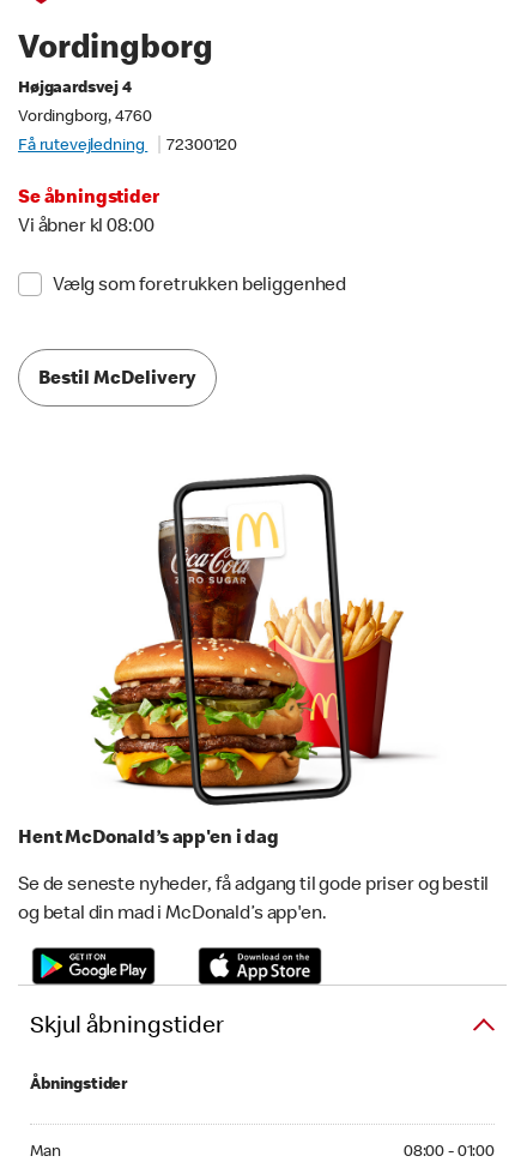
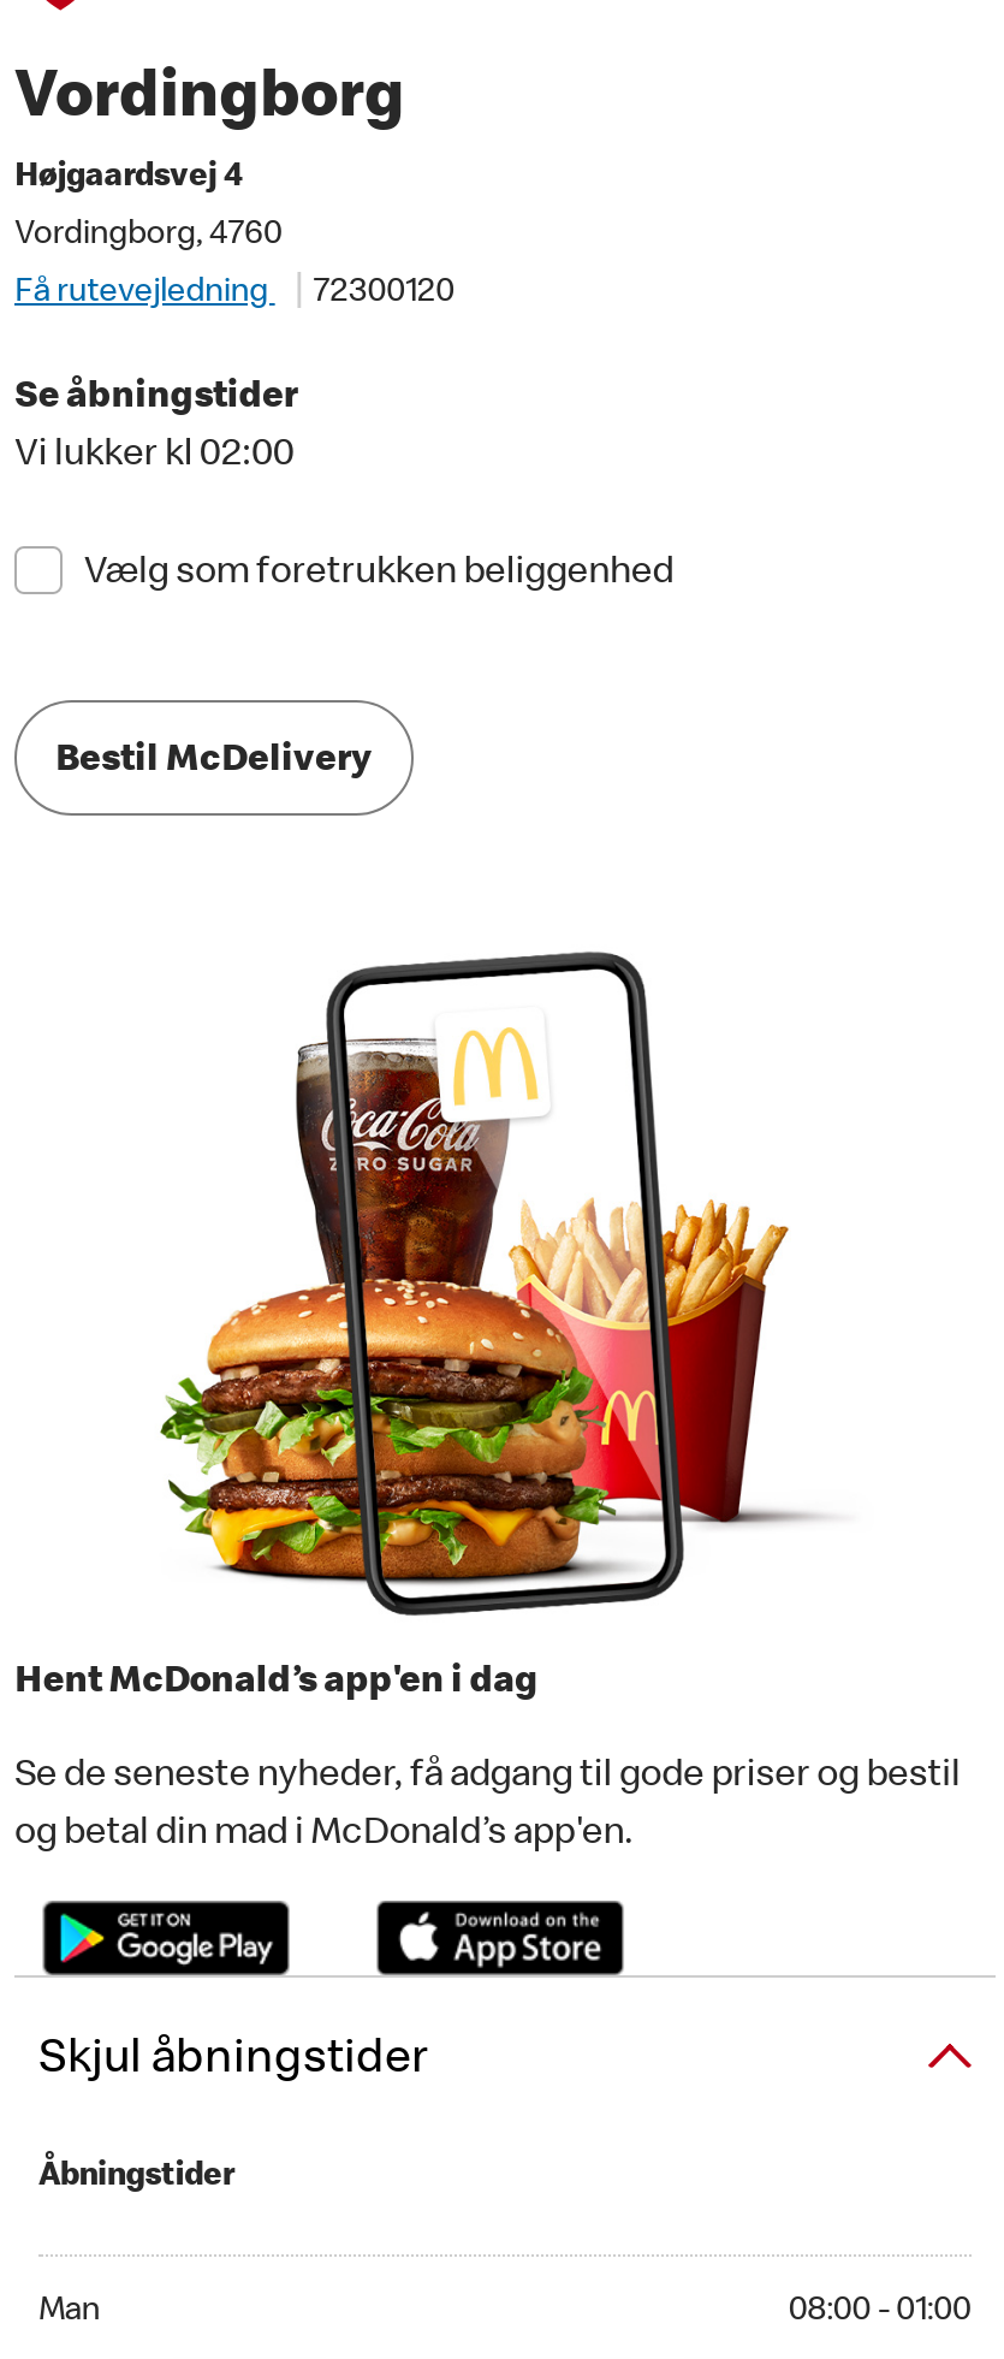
[18,218,154,237] Vi åbner kl 08:00 -> [14,438,294,476] Vi lukker kl 02:00

